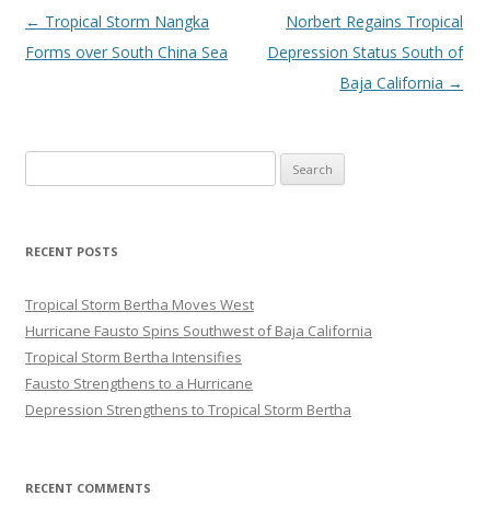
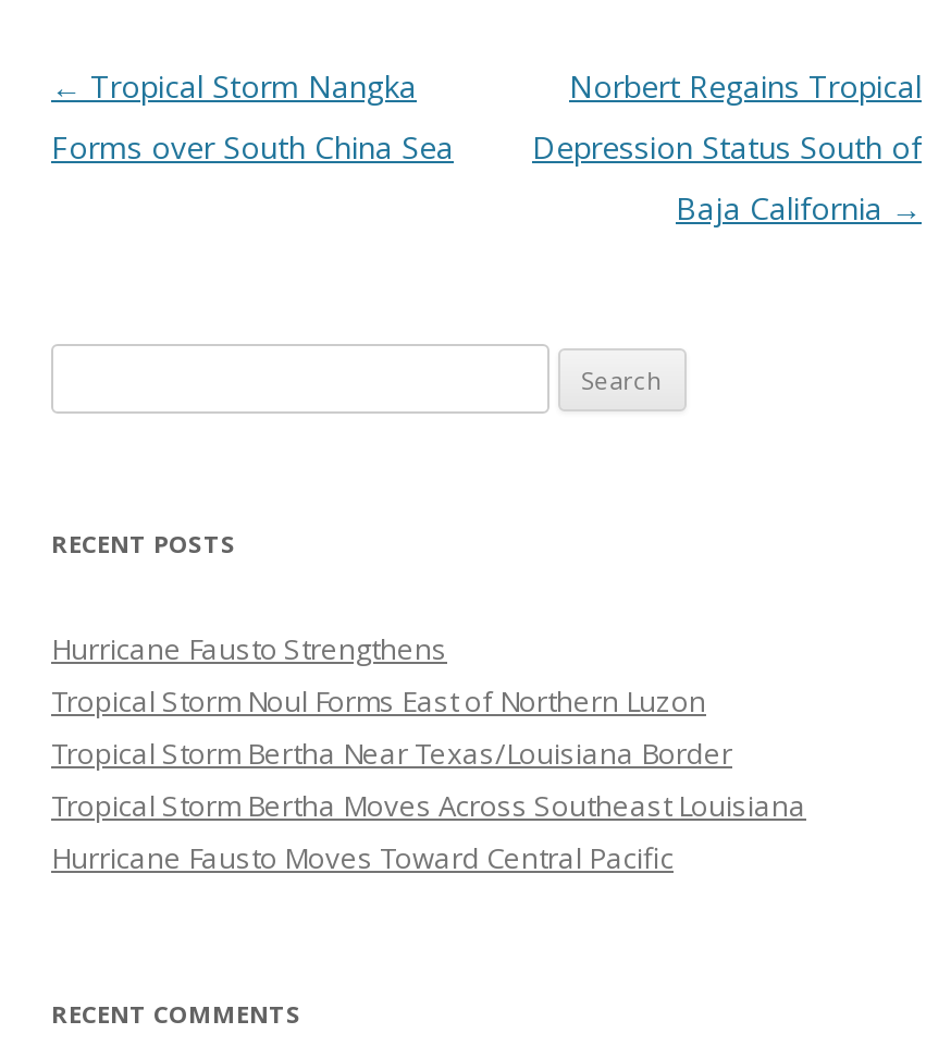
[25,295,372,419] Tropical Storm Bertha Moves West | Hurricane Fausto Spins Southwest of Baja California | Tropical Storm Bertha Intensifies | Fausto Strengthens to a Hurricane | Depression Strengthens to Tropical Storm Bertha -> [51,629,806,877] Hurricane Fausto Strengthens | Tropical Storm Noul Forms East of Northern Luzon | Tropical Storm Bertha Near Texas/Louisiana Border | Tropical Storm Bertha Moves Across Southeast Louisiana | Hurricane Fausto Moves Toward Central Pacific

